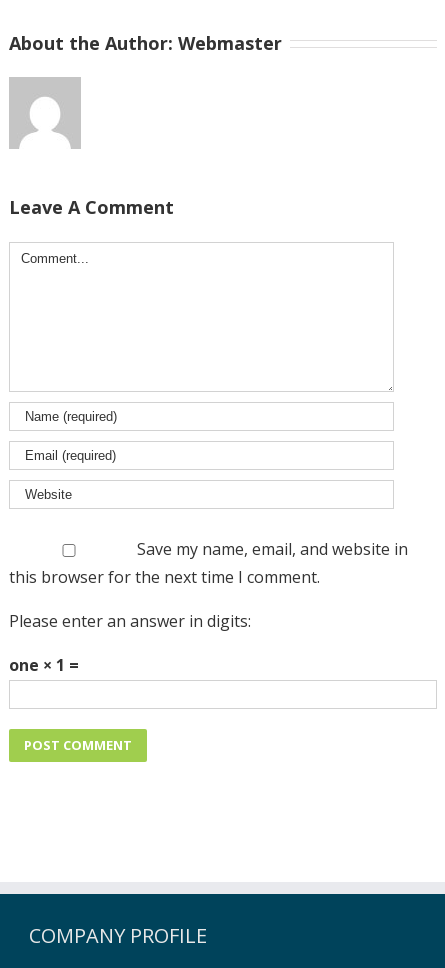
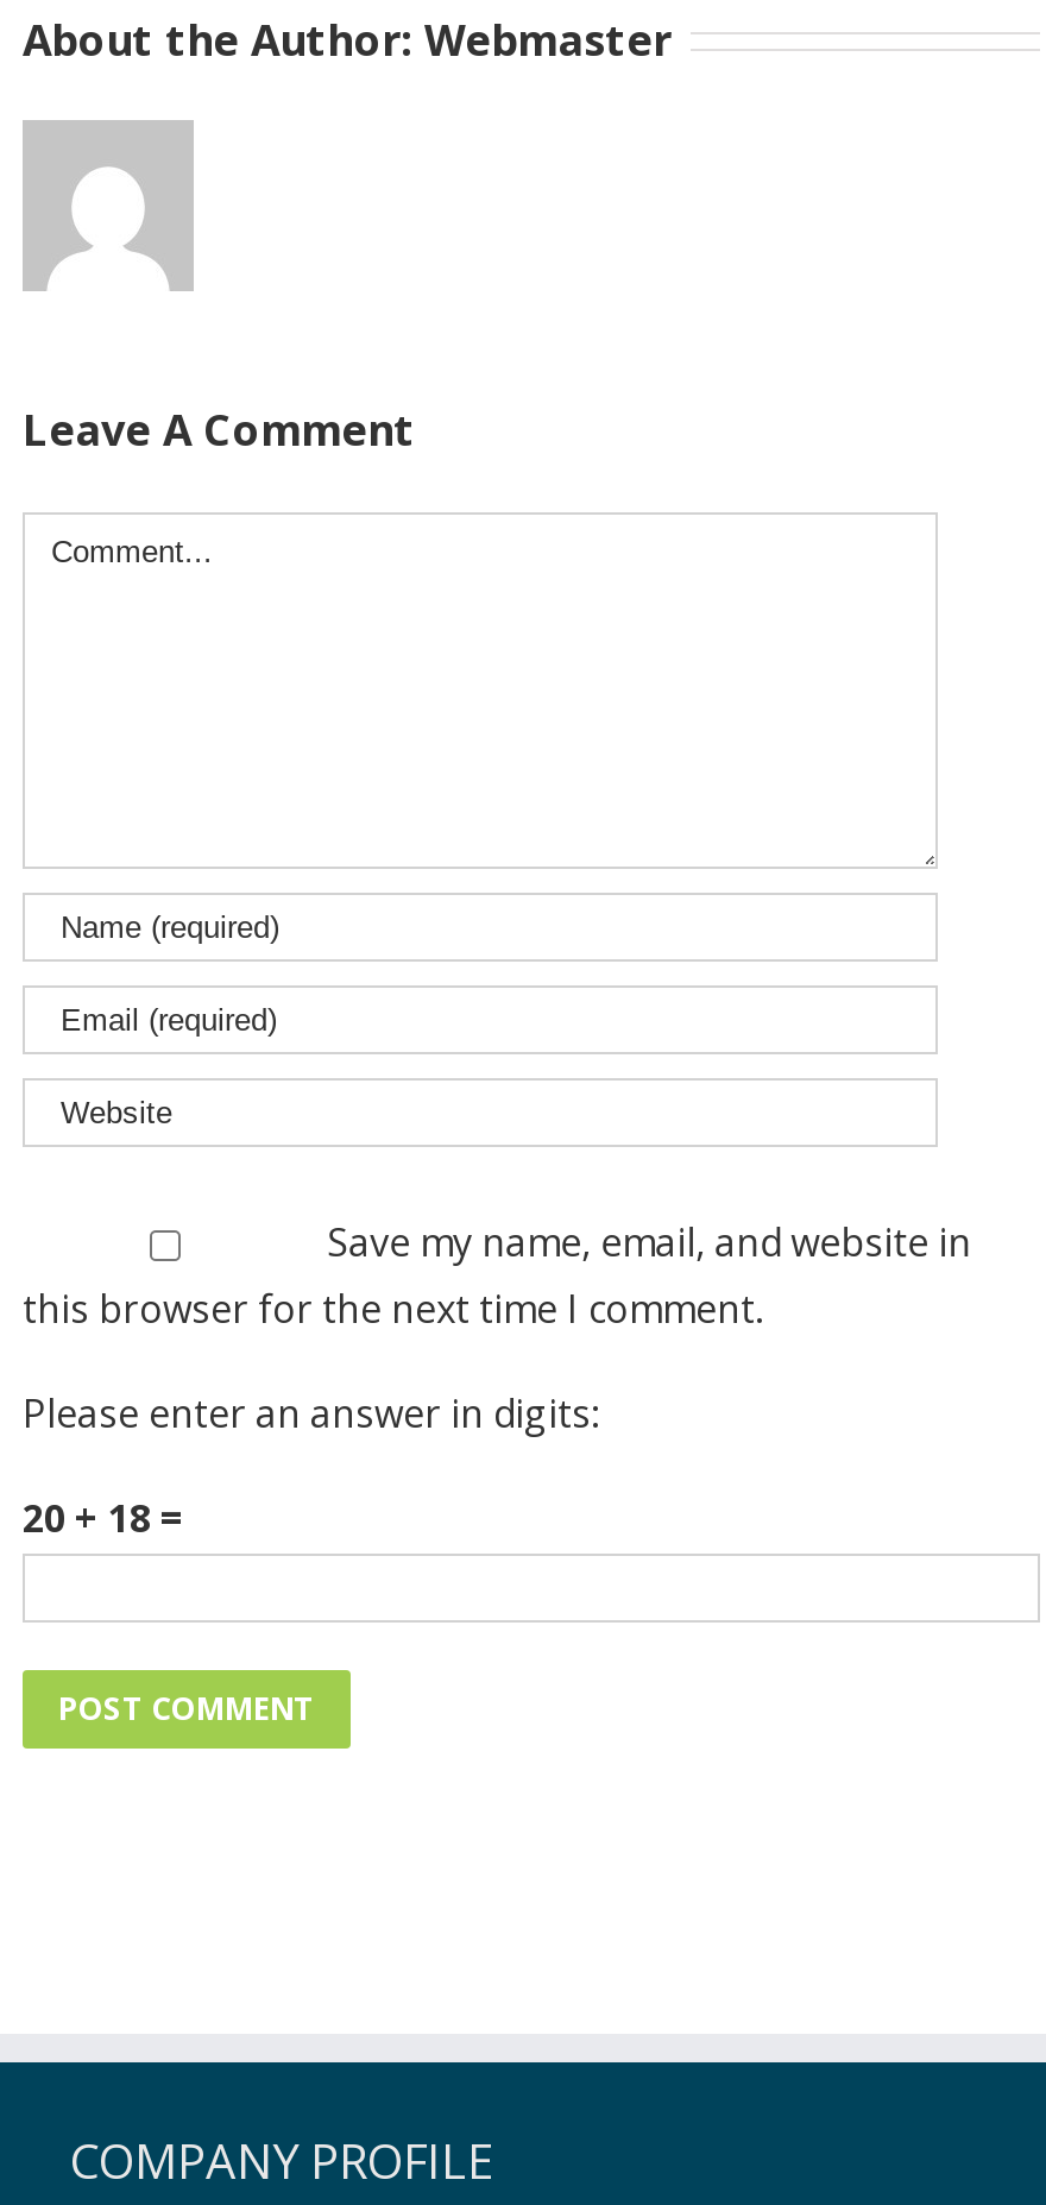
[9,654,79,676] one × 1 = -> [23,1491,184,1544] 20 + 18 =

